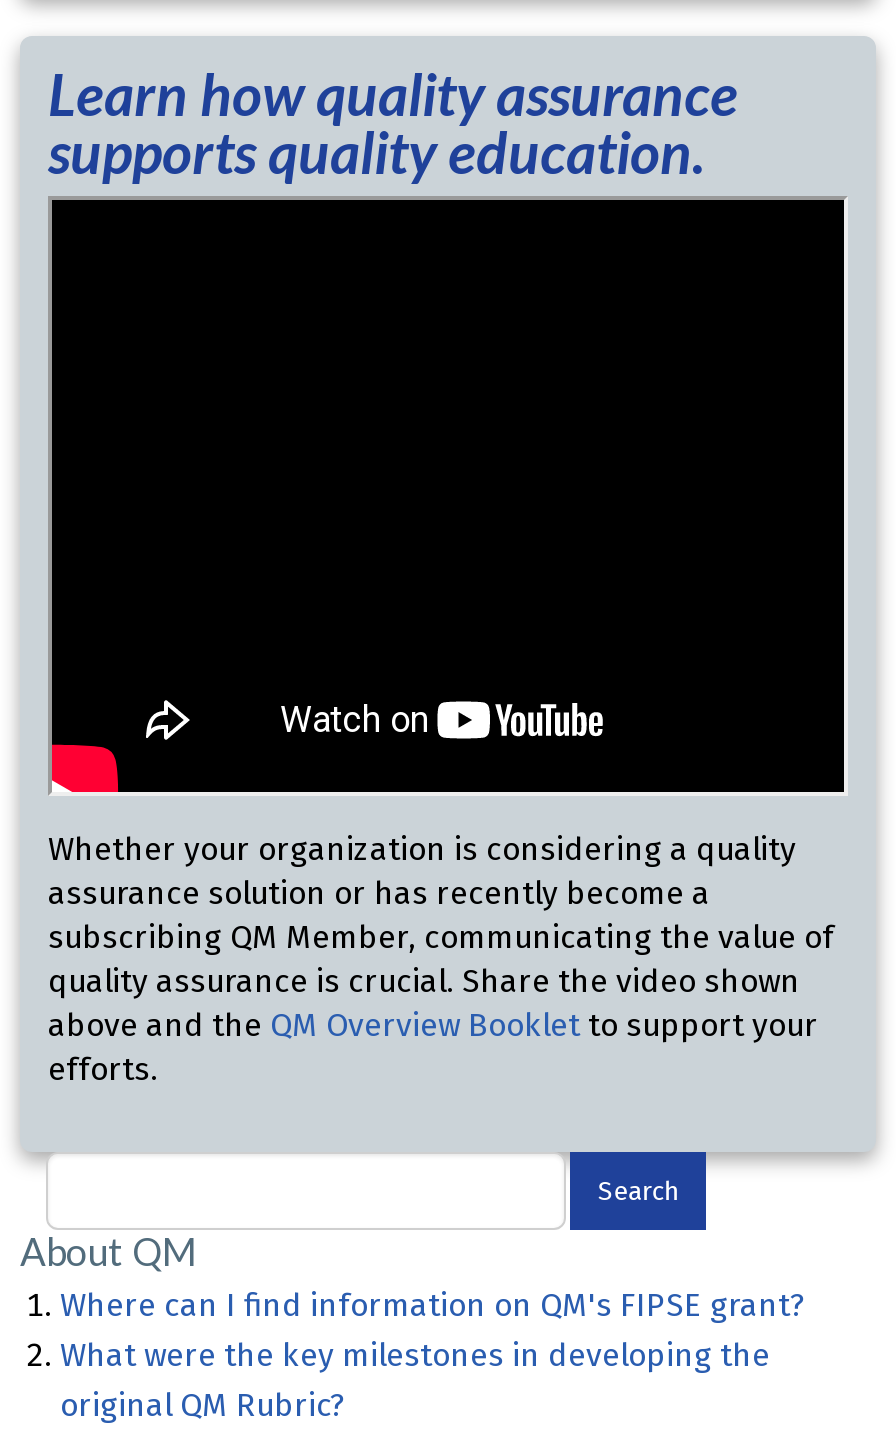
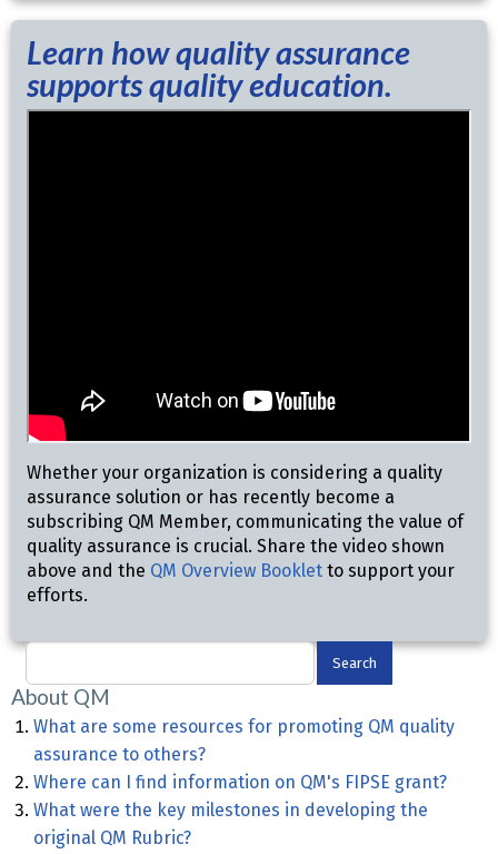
none -> [33,716,455,765] What are some resources for promoting QM quality | assurance to others?

